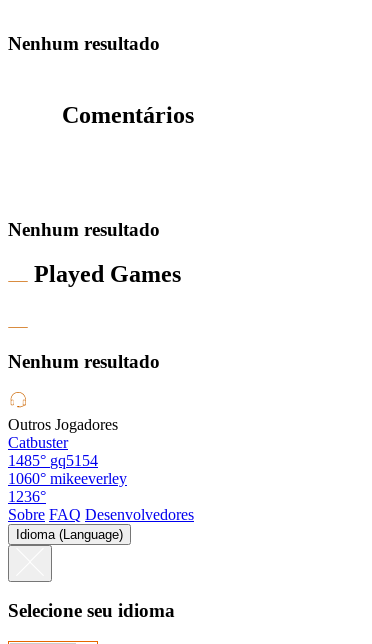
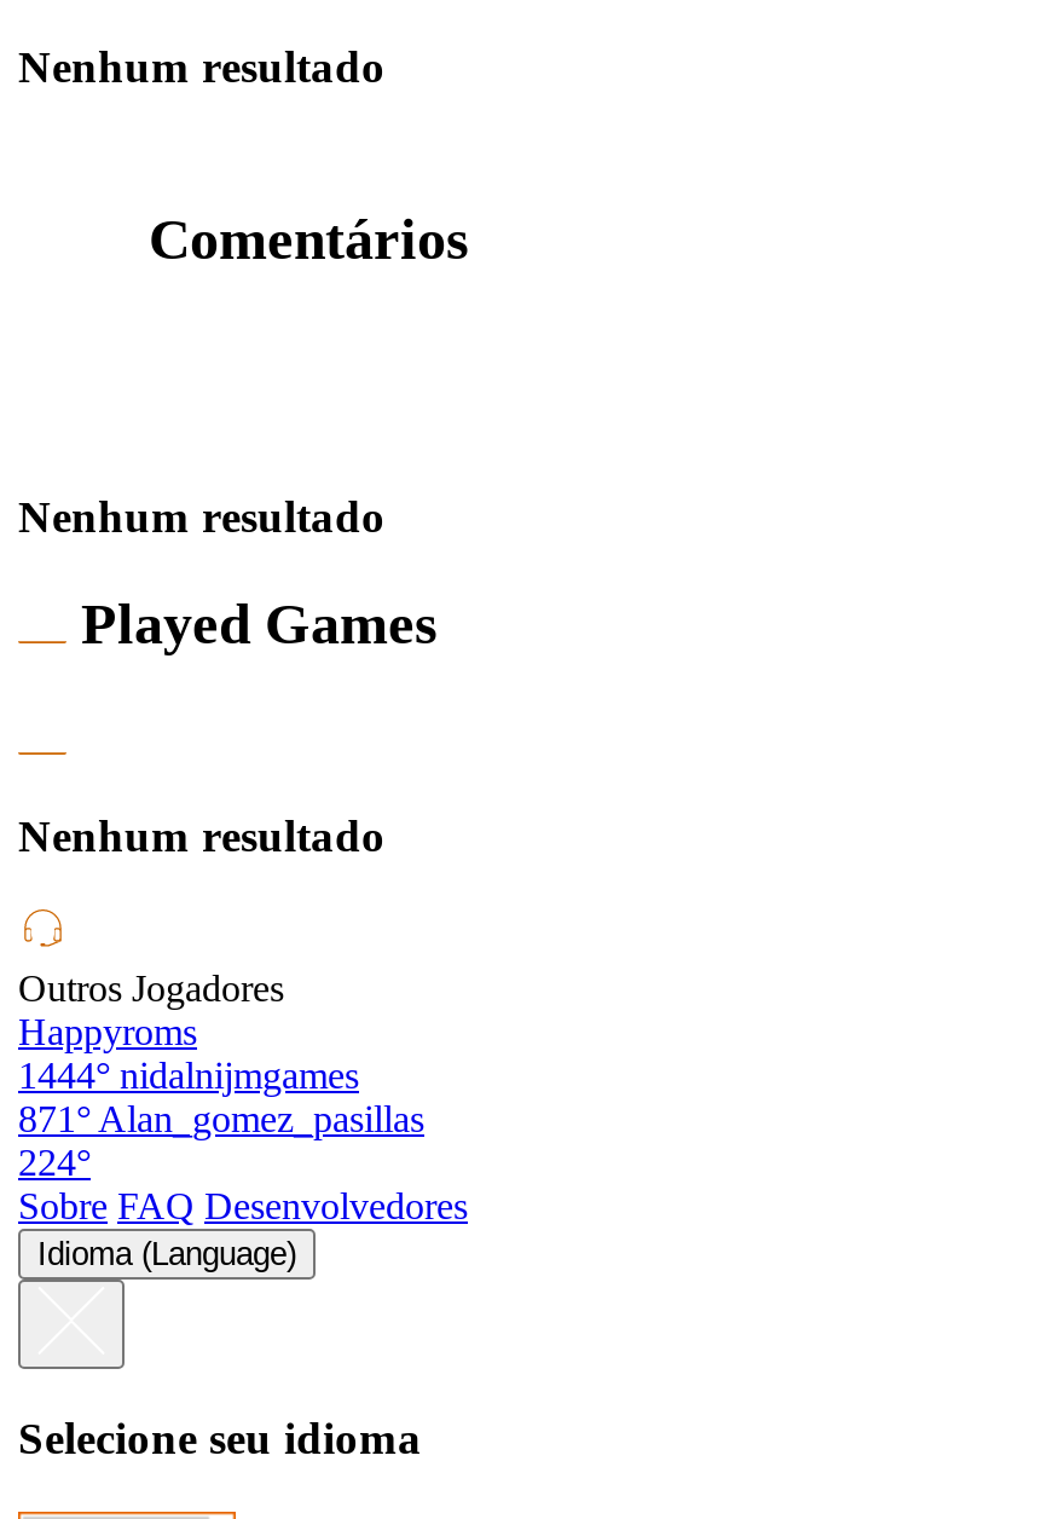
[8,434,127,505] Catbuster | 1485° gq5154 | 1060° mikeeverley | 1236° -> [18,1010,424,1182] Happyroms | 1444° nidalnijmgames | 871° Alan_gomez_pasillas | 224°

